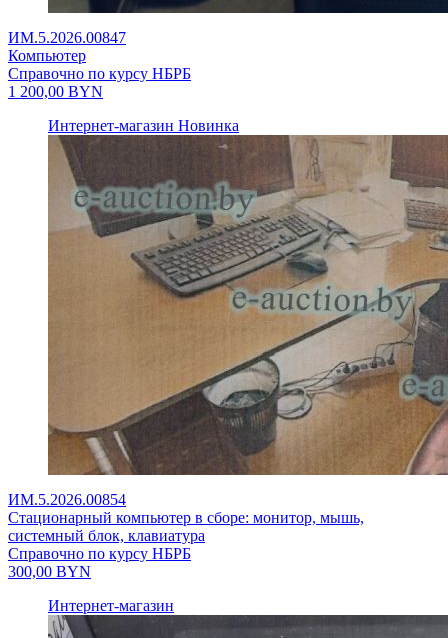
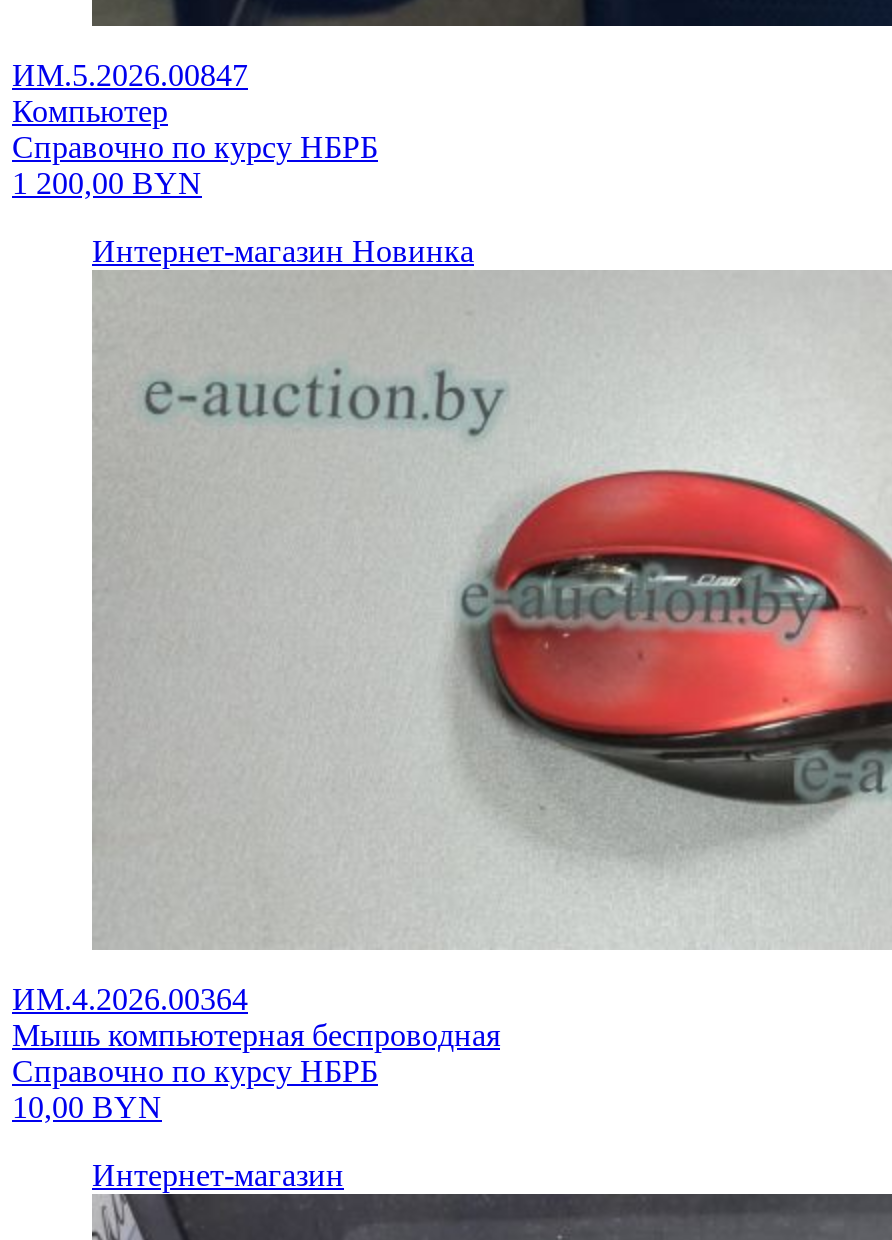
[8,135,445,544] [image] | ИМ.5.2026.00854 | Стационарный компьютер в сборе: монитор, мышь, | системный блок, клавиатура -> [12,272,886,1052] [image] | ИМ.4.2026.00364 | Мышь компьютерная беспроводная
[8,563,91,580] 300,00 BYN -> [12,1090,162,1124] 10,00 BYN

